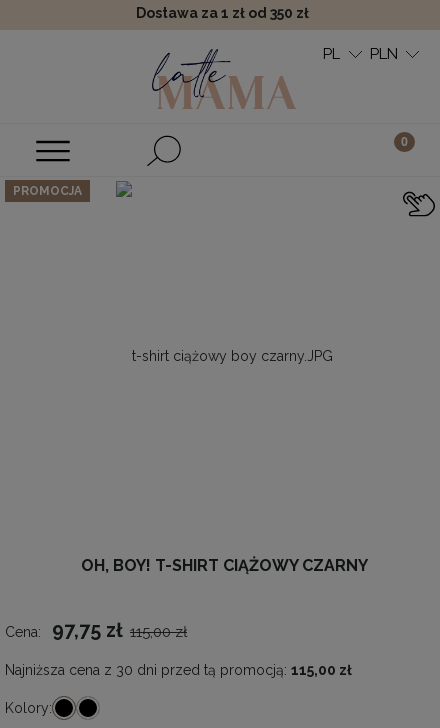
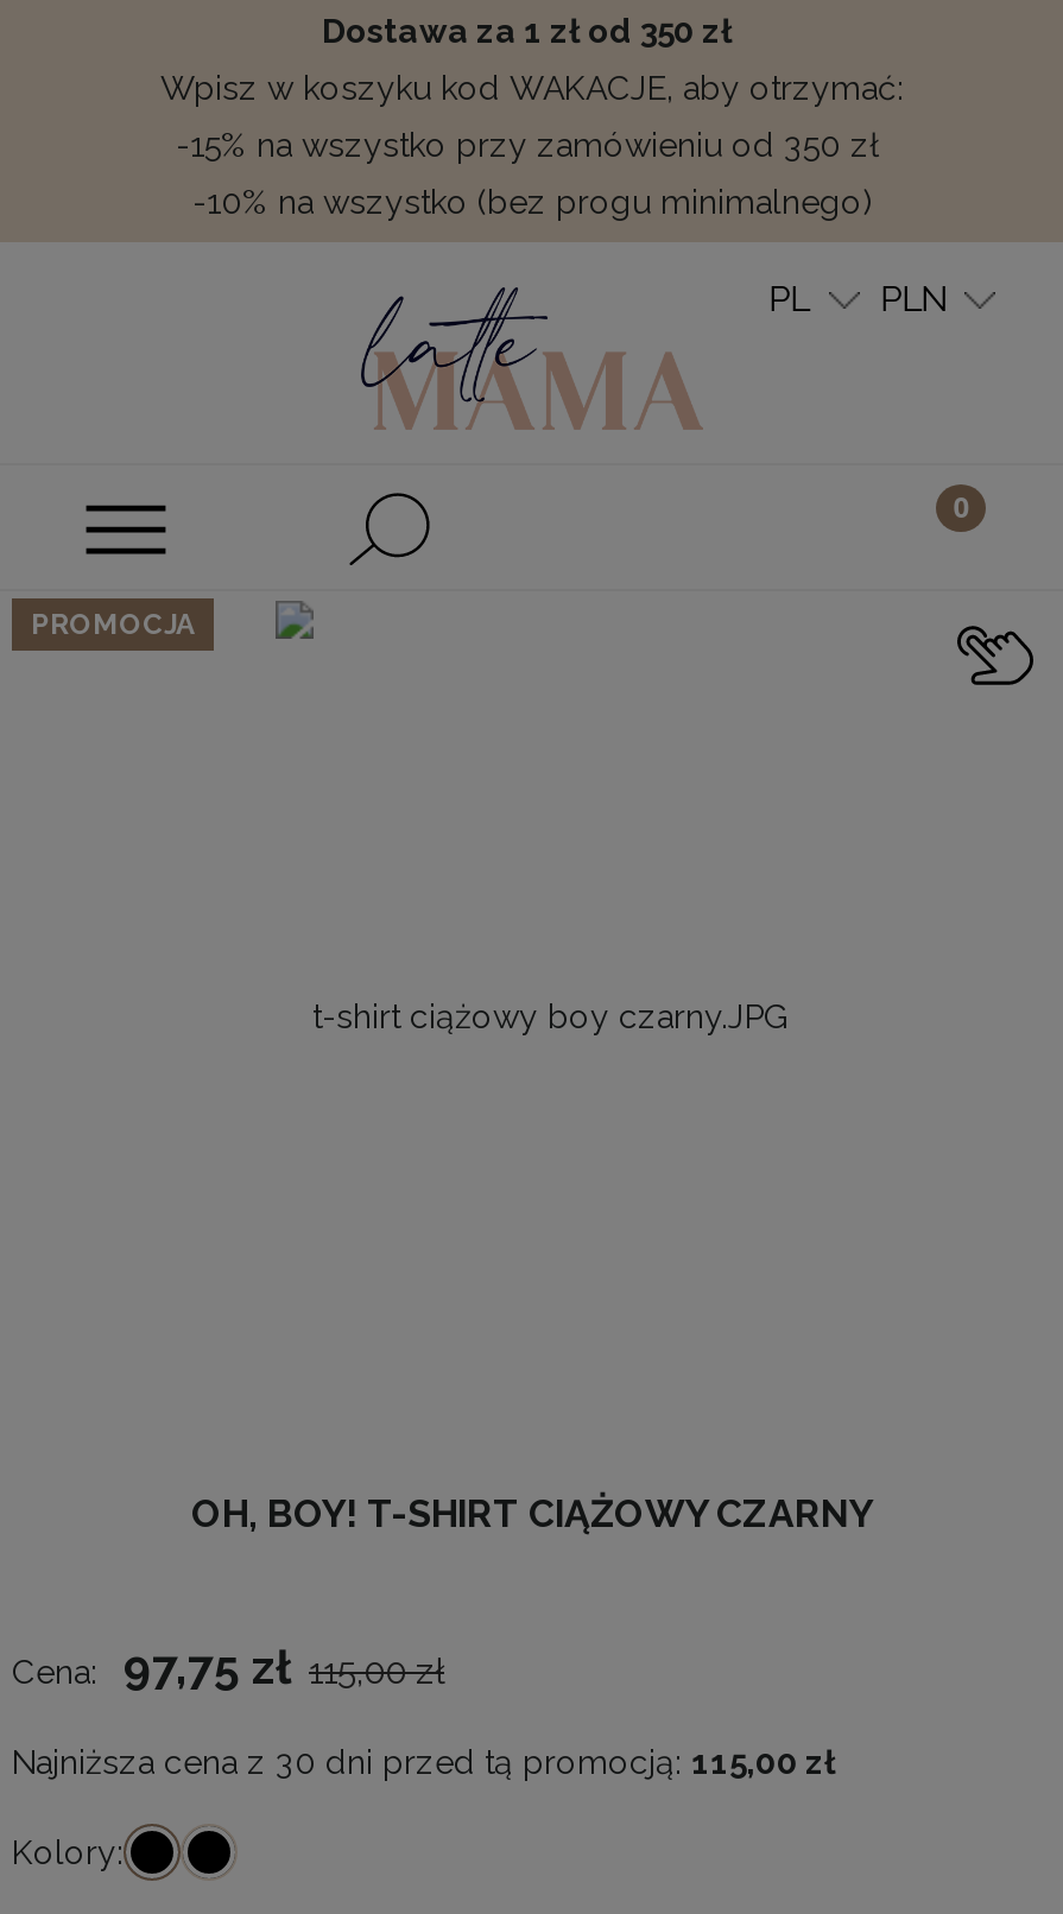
none -> [160,69,904,221] Wpisz w koszyku kod WAKACJE, aby otrzymać: | -15% na wszystko przy zamówieniu od 350 zł | -10% na wszystko (bez progu minimalnego)

